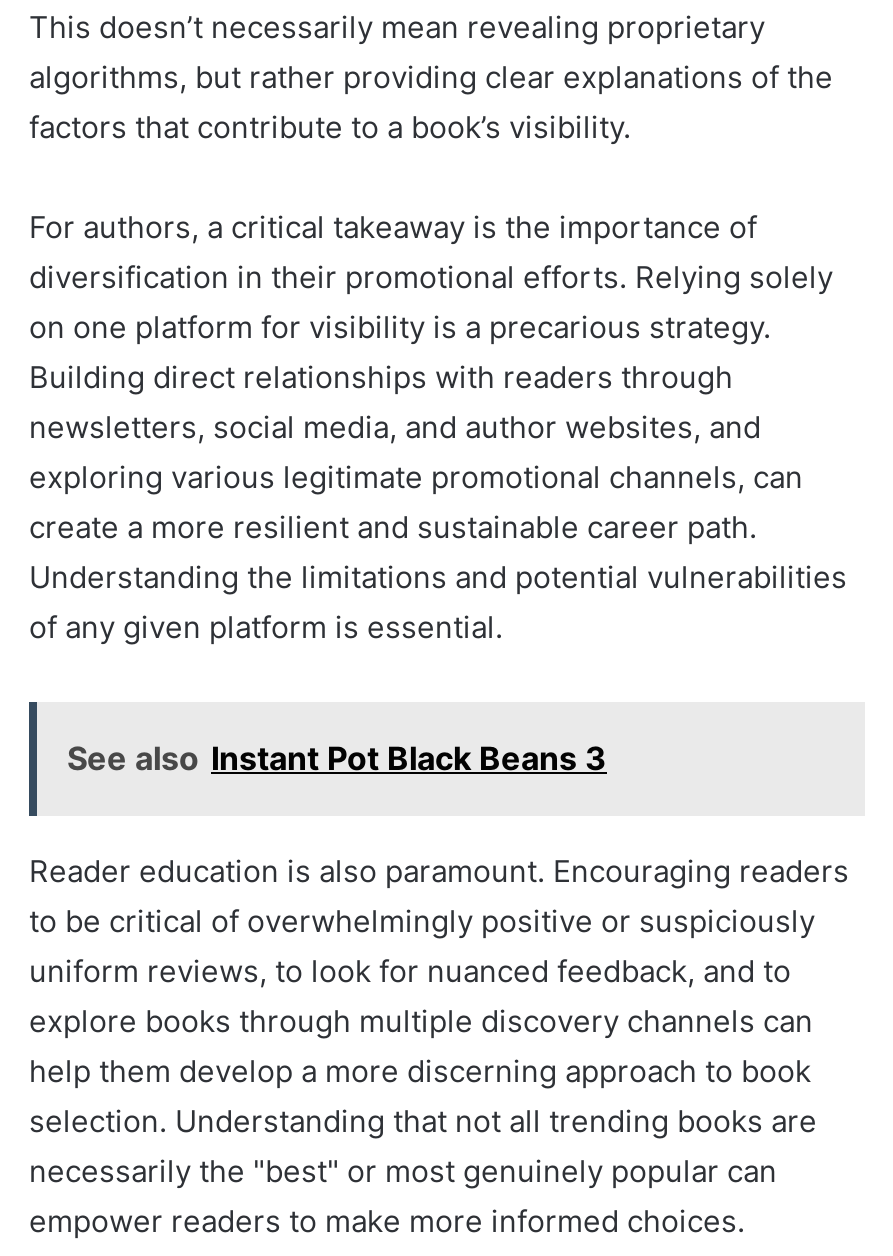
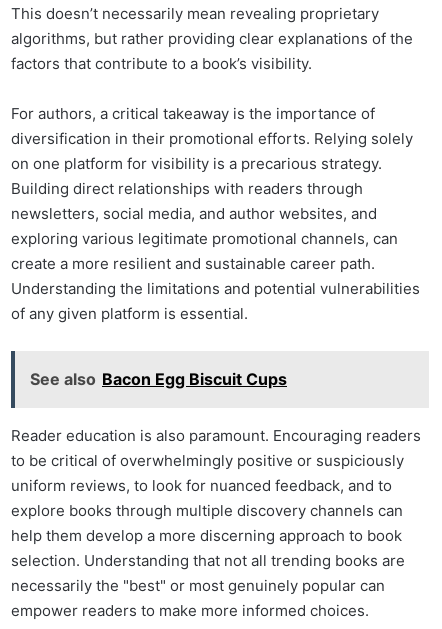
[67,737,607,777] See also Instant Pot Black Beans 3 -> [30,368,287,388] See also Bacon Egg Biscuit Cups

